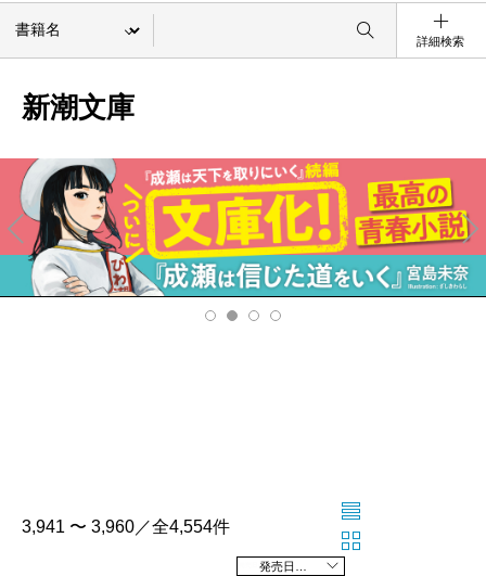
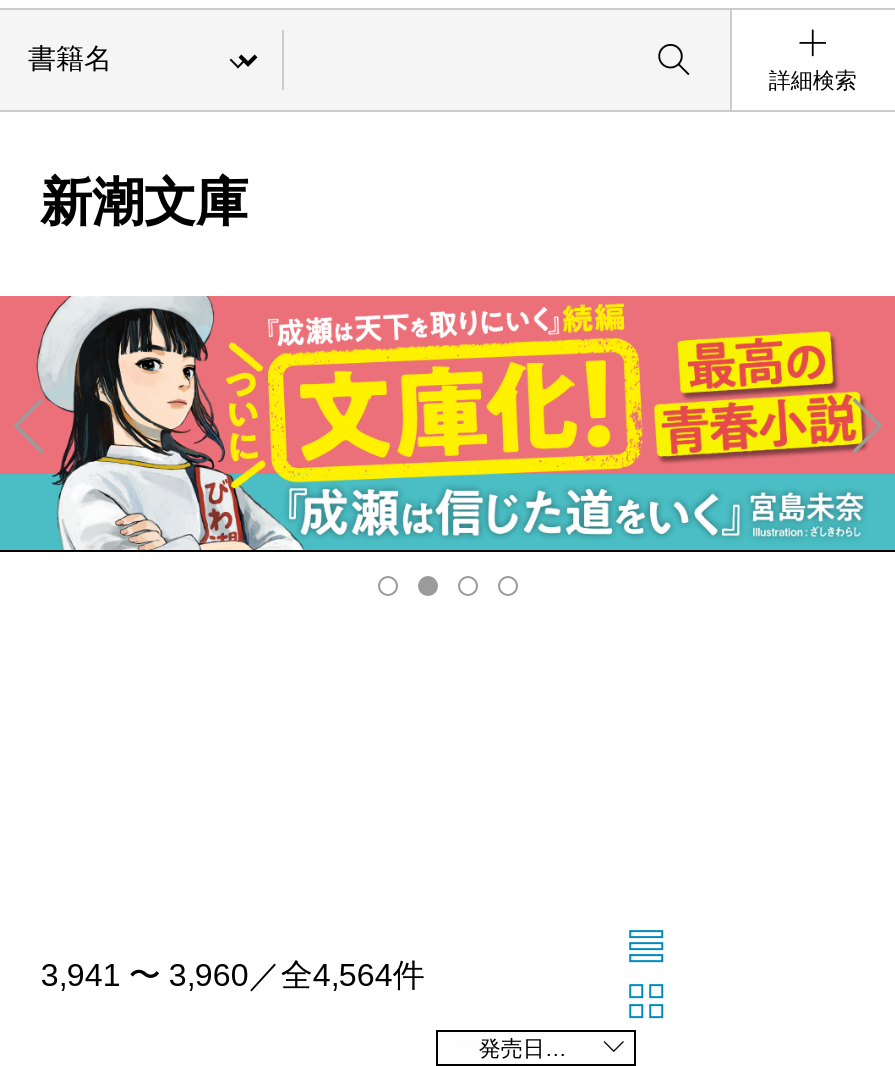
[22,518,230,536] 3,941 〜 3,960／全4,554件 -> [41,959,425,993] 3,941 〜 3,960／全4,564件

